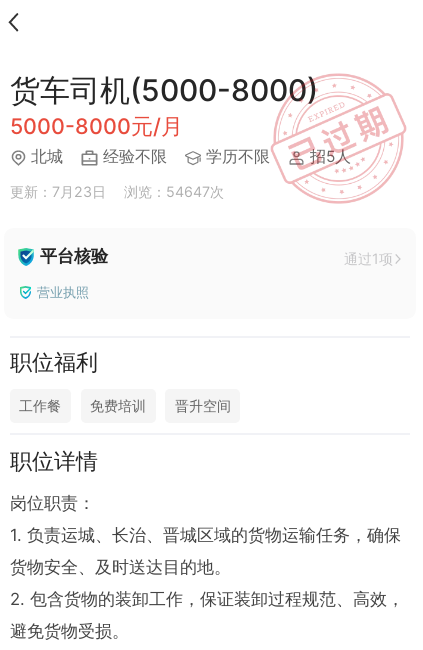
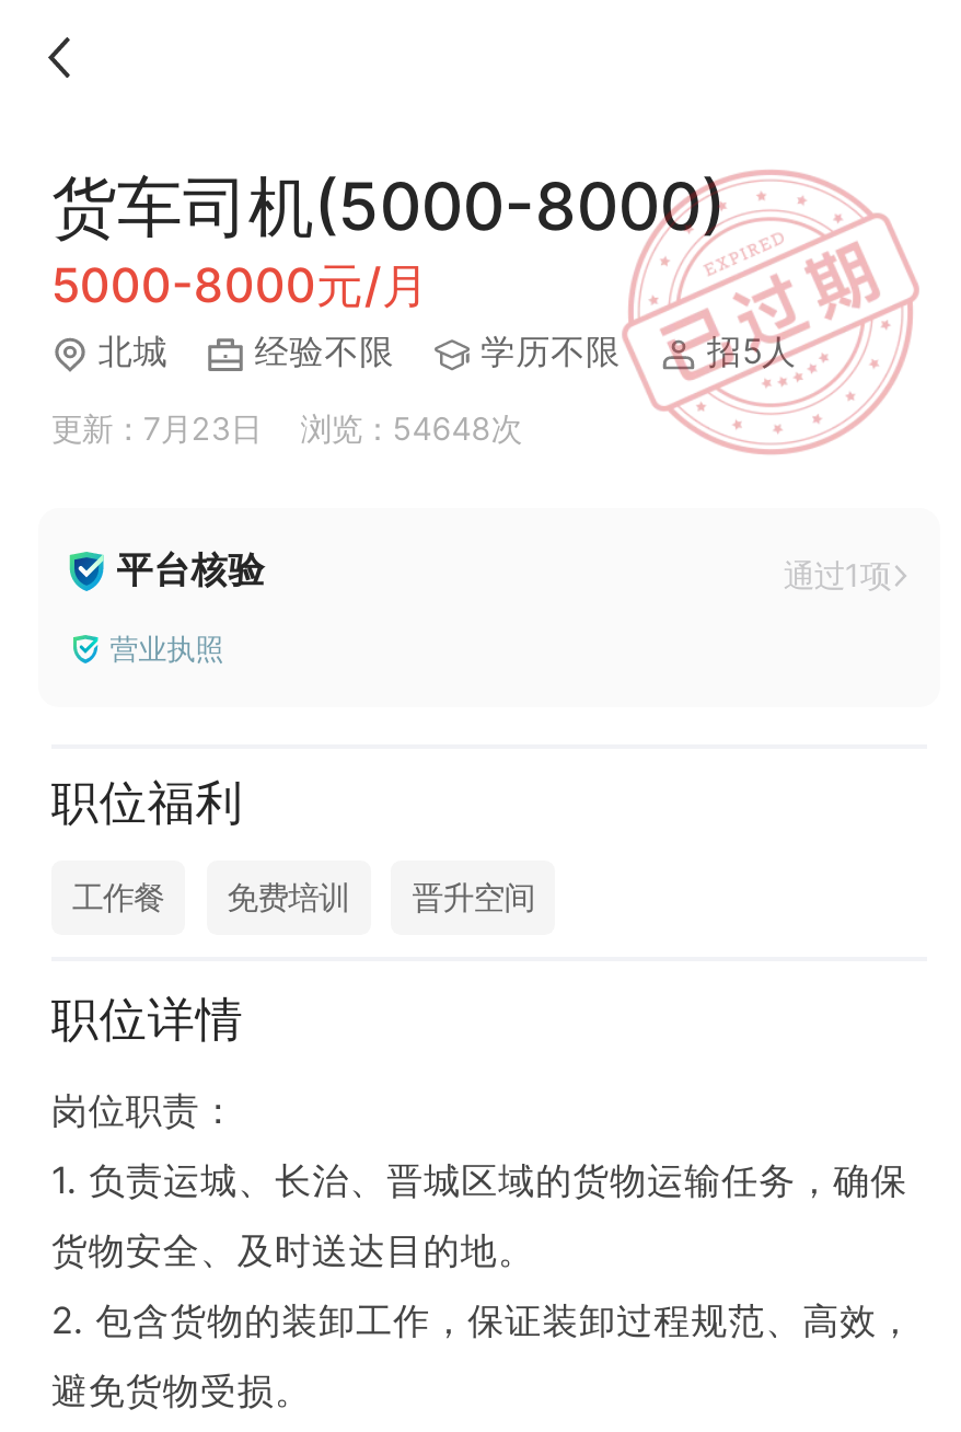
[10,183,224,200] 更新：7月23日 浏览：54647次 -> [51,409,522,447] 更新：7月23日 浏览：54648次

